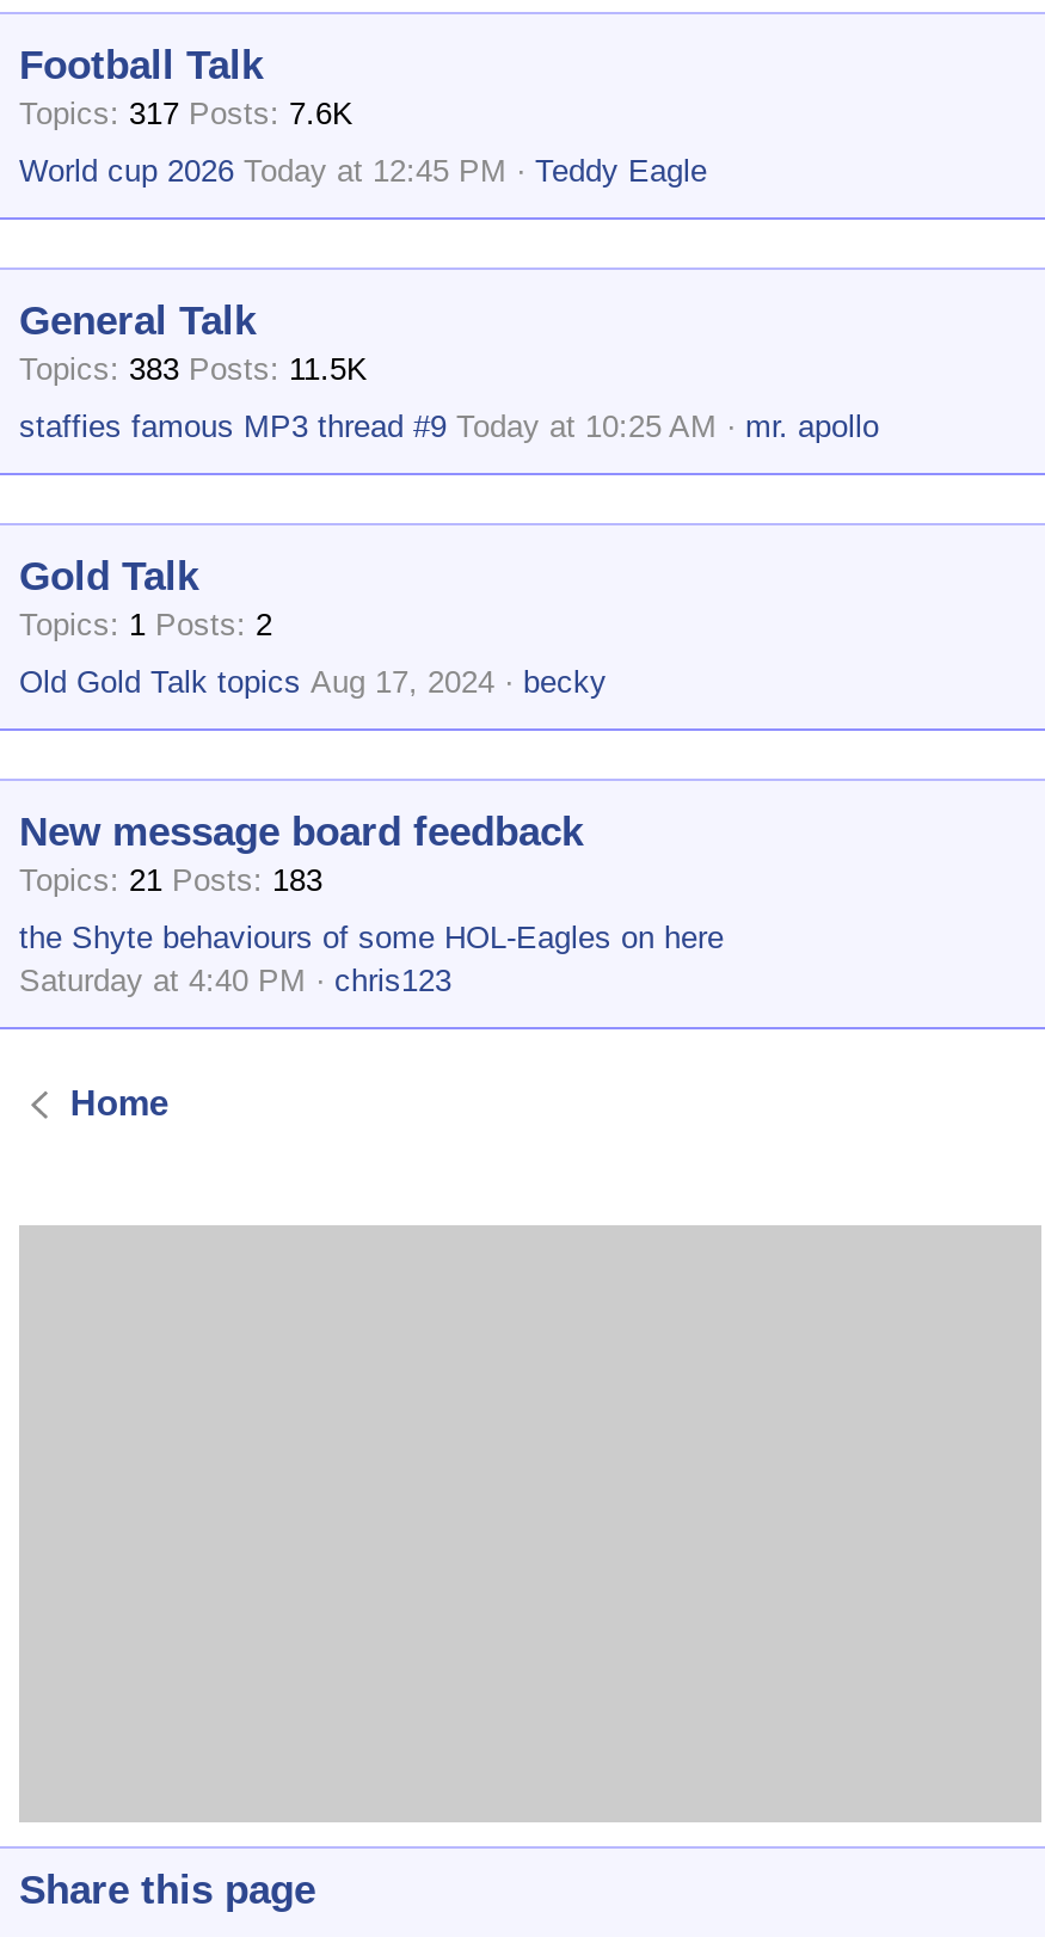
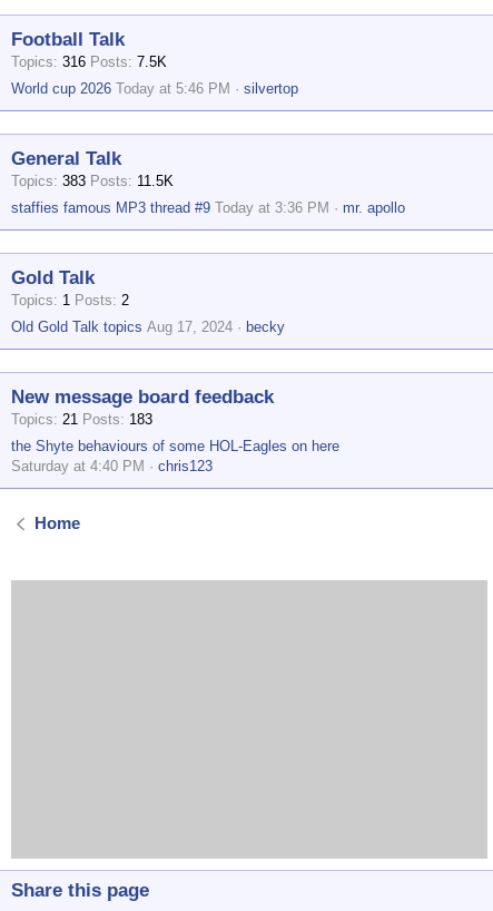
[19,96,354,131] Topics 317 Posts 7.6K -> [11,53,167,70] Topics 316 Posts 7.5K
[19,153,707,189] World cup 2026 Today at 12:45 PM | Teddy Eagle -> [11,80,298,97] World cup 2026 Today at 5:46 PM | silvertop
[19,408,717,444] staffies famous MP3 thread #9 Today at 10:25 AM -> [11,199,329,216] staffies famous MP3 thread #9 Today at 3:36 PM

